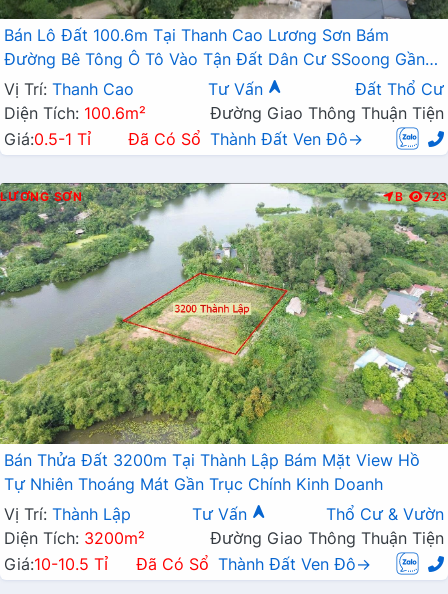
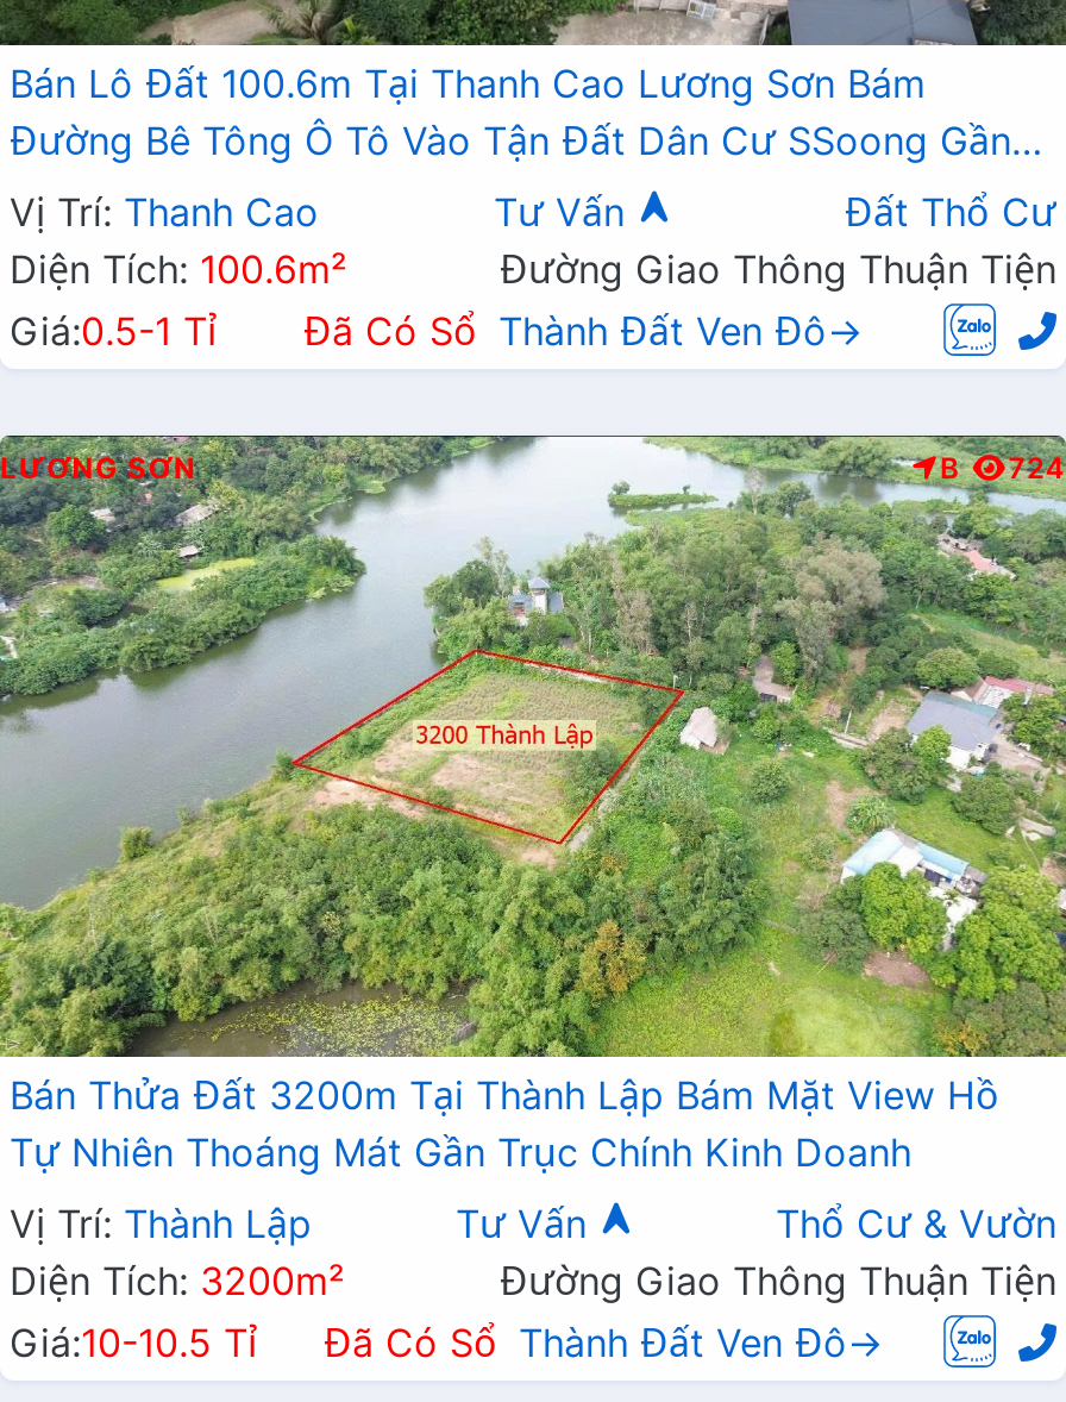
[395,189,448,204] B 723 -> [940,451,1066,486] B 724

